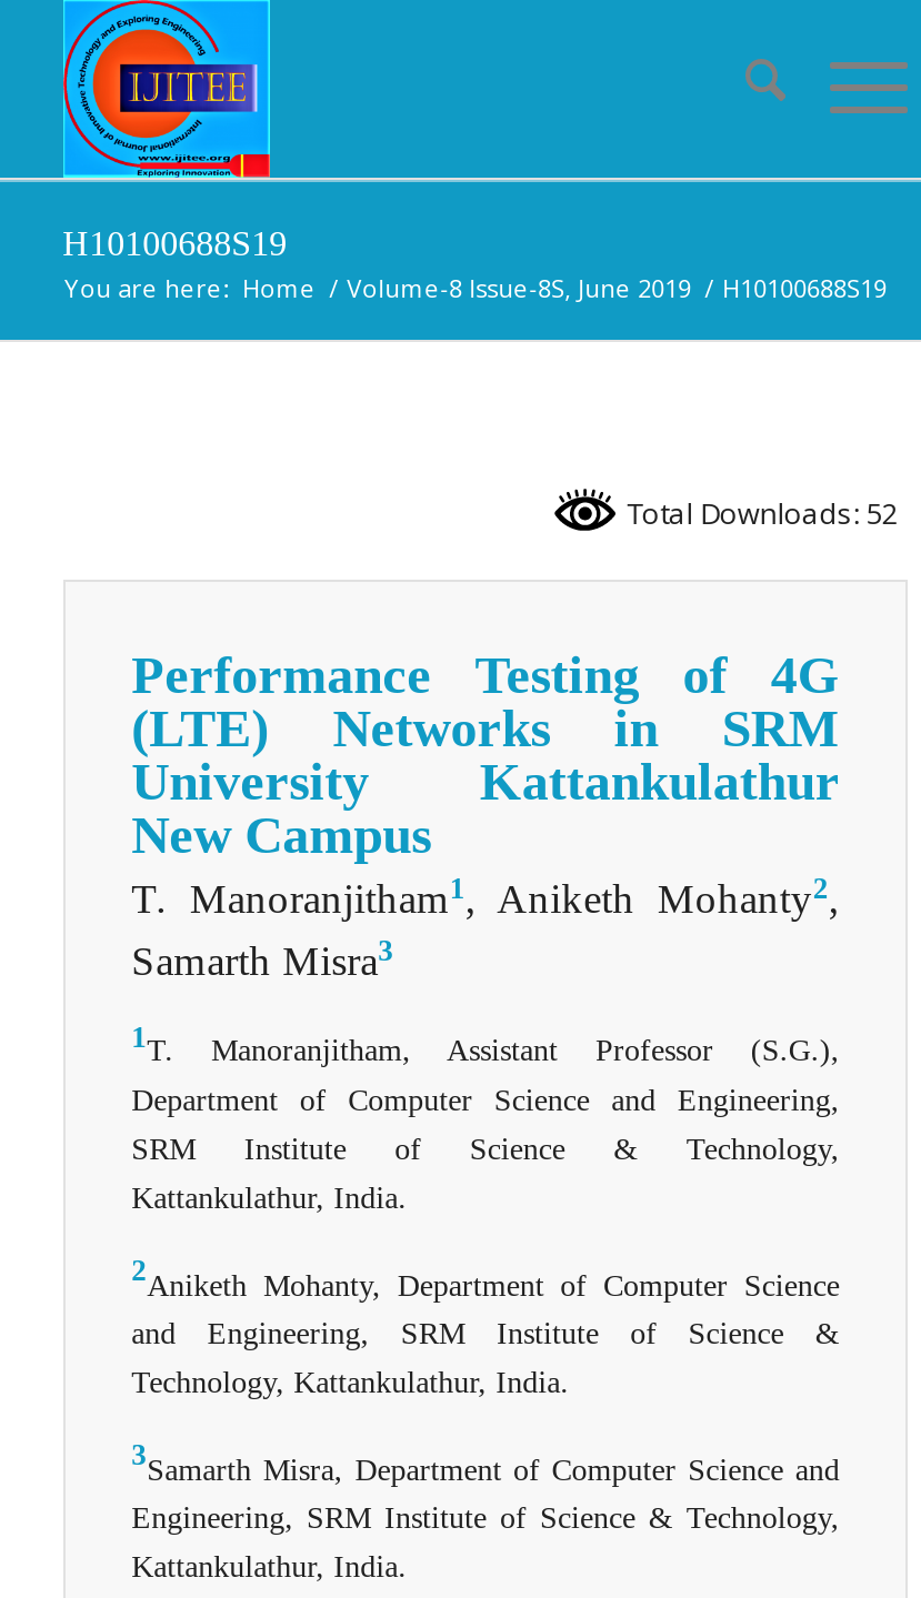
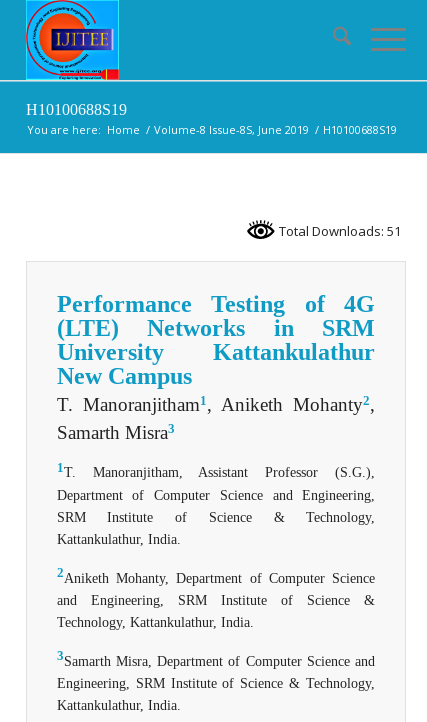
[620,493,897,533] Total Downloads: 52 -> [276,222,401,240] Total Downloads: 51

